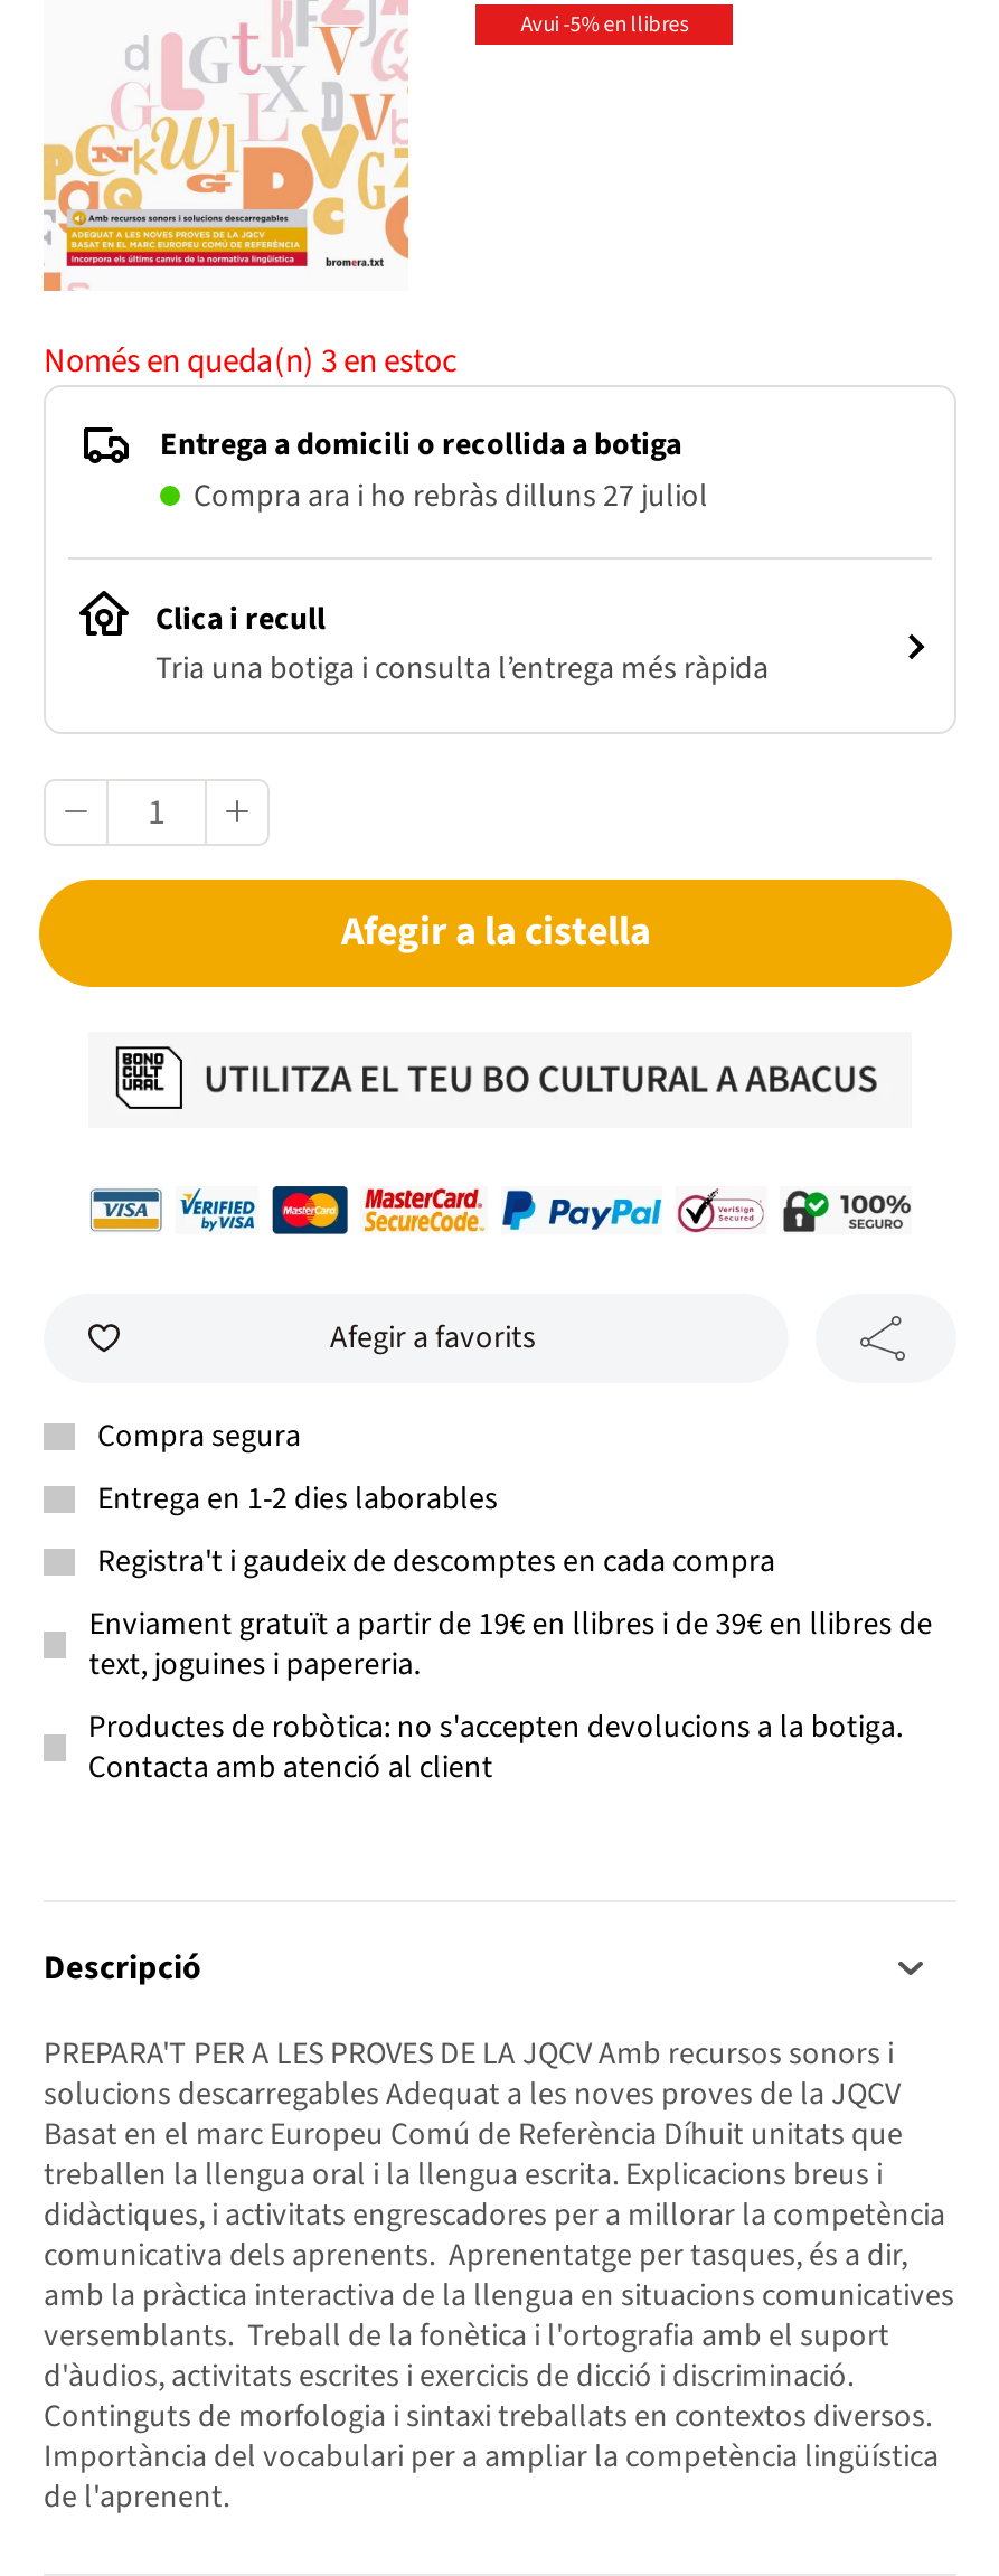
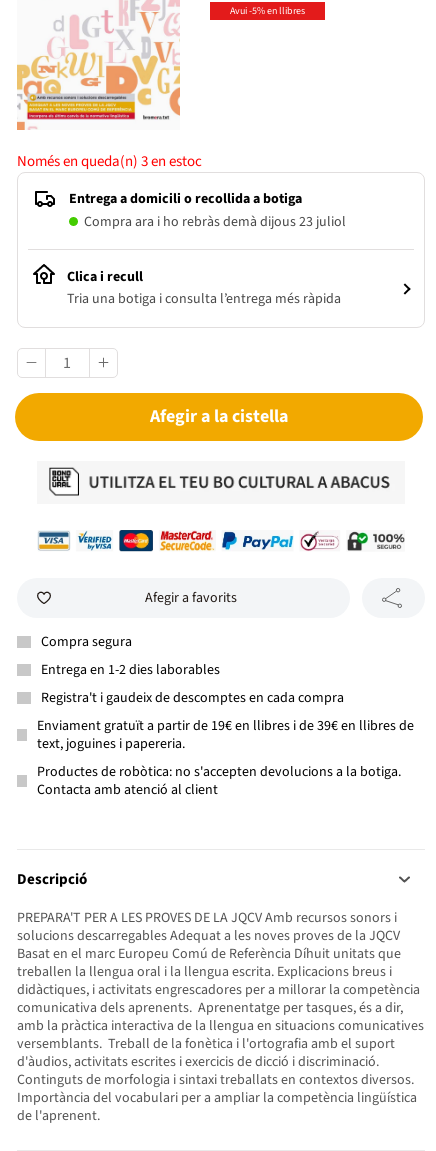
[194,474,708,519] Compra ara i ho rebràs dilluns 27 juliol -> [84,212,346,232] Compra ara i ho rebràs demà dijous 23 juliol

